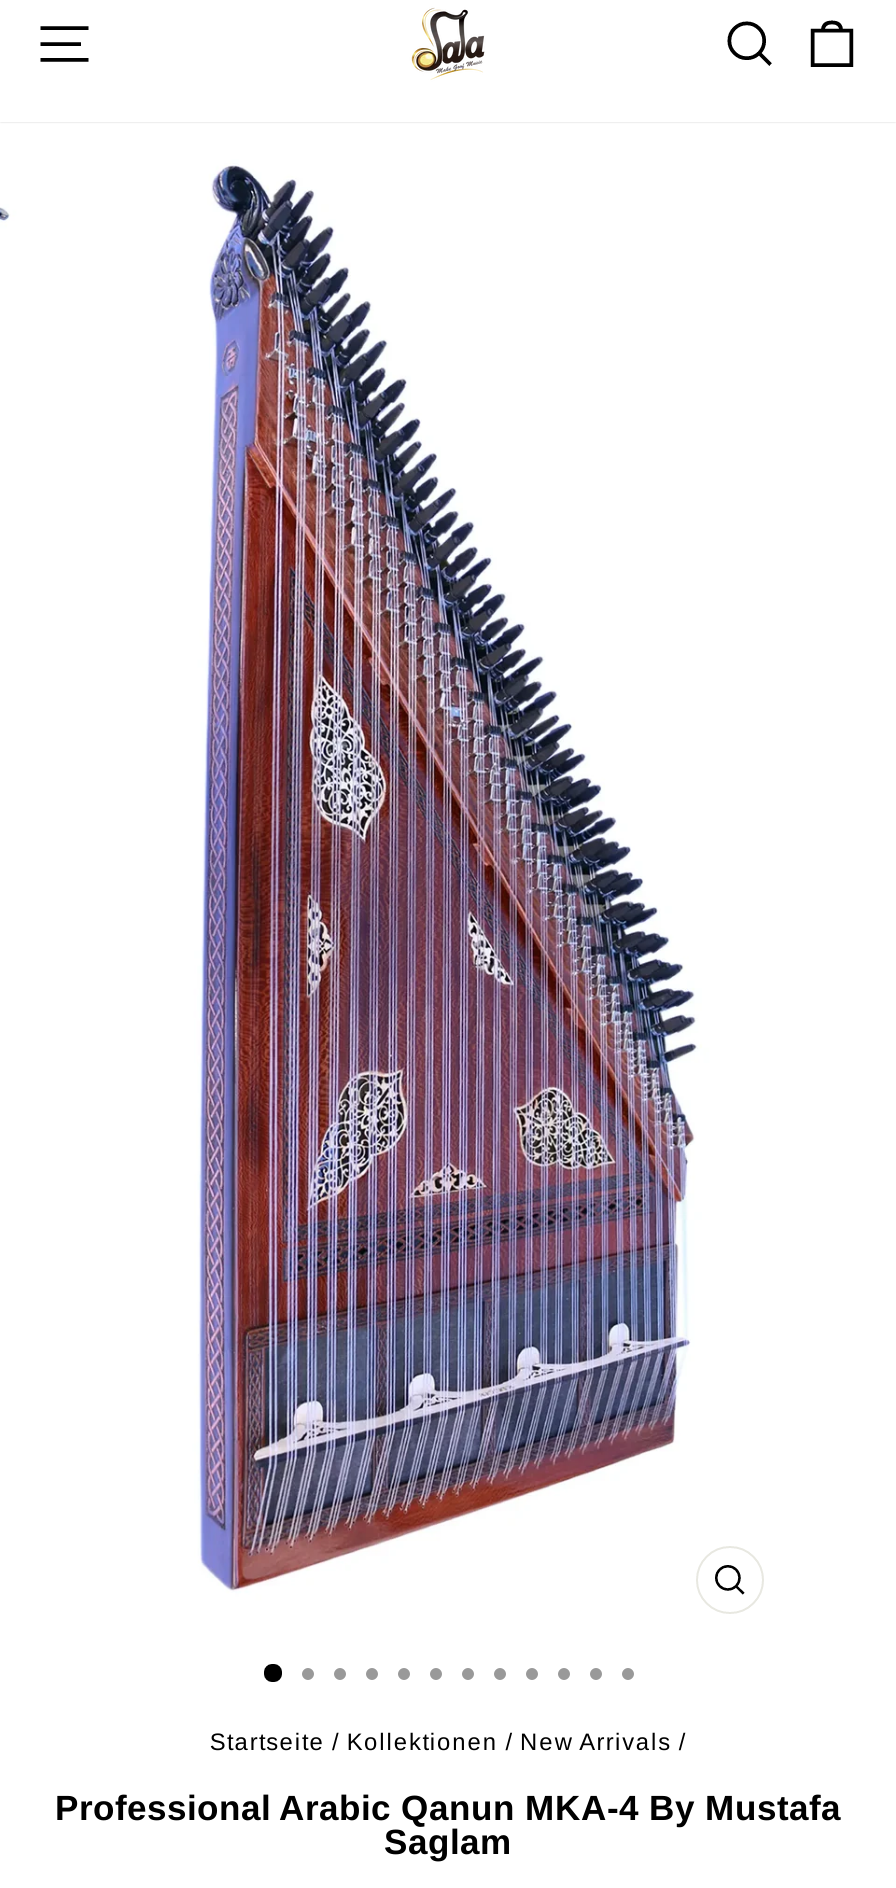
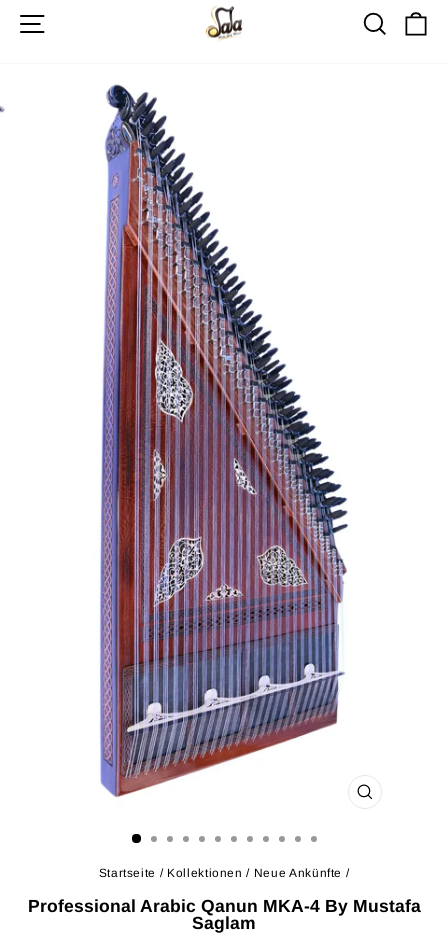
[210,1728,686,1756] Startseite / Kollektionen / New Arrivals / -> [99,866,349,880] Startseite / Kollektionen / Neue Ankünfte /

